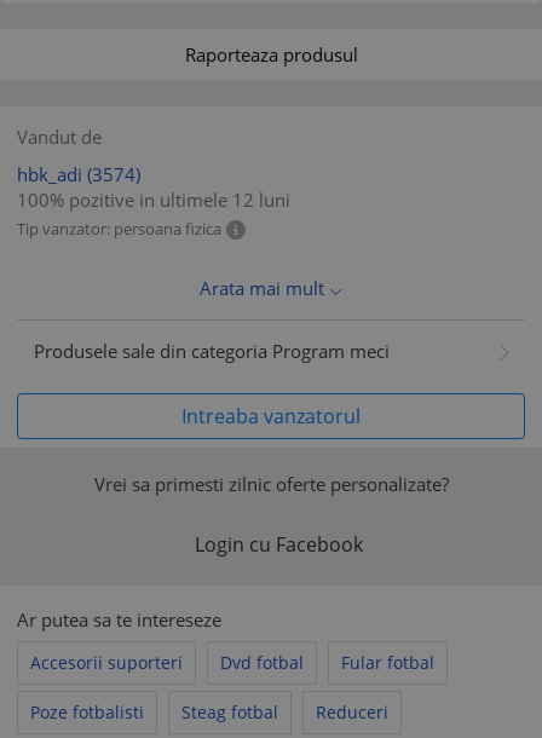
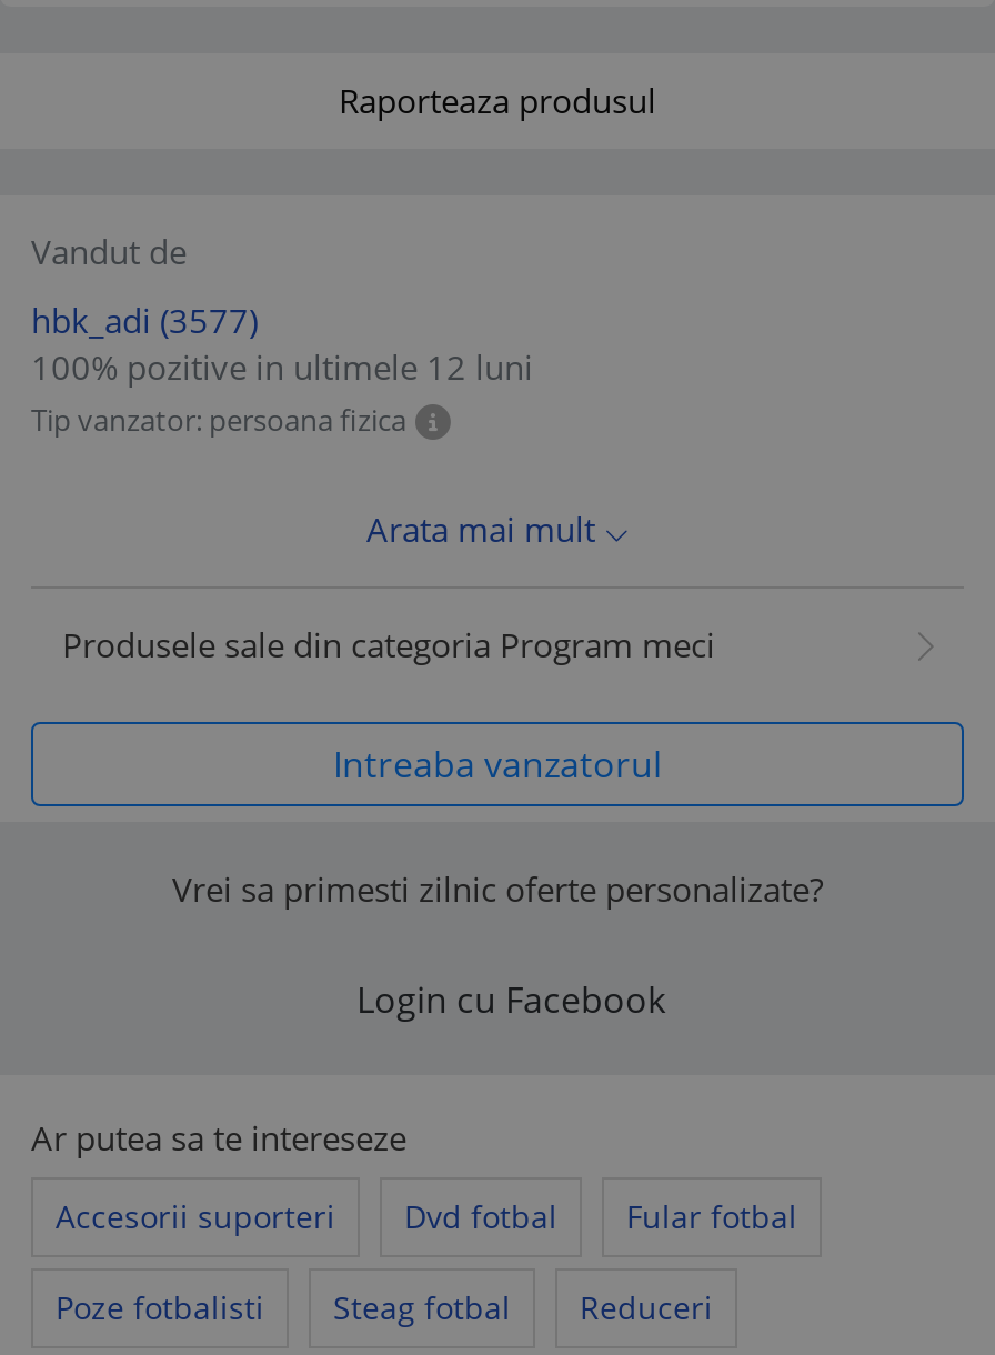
[17,162,140,186] hbk_adi (3574) -> [31,297,258,341] hbk_adi (3577)

